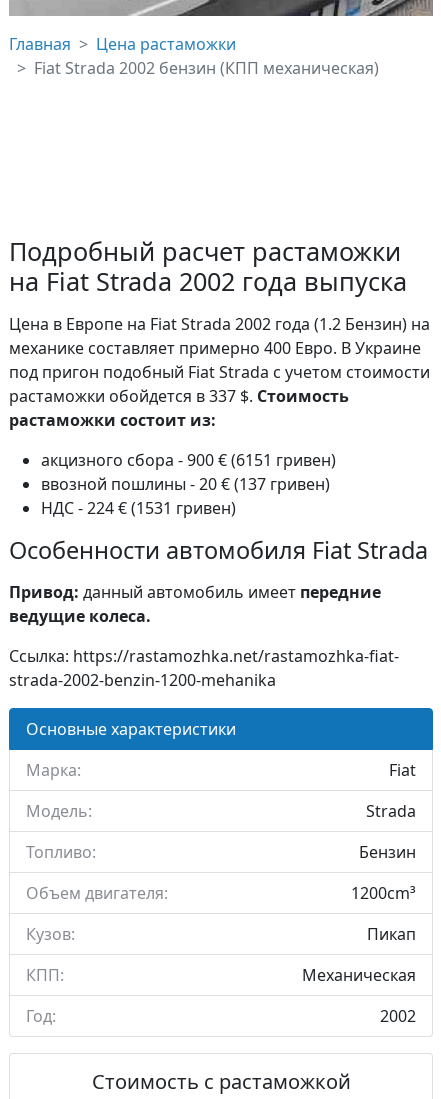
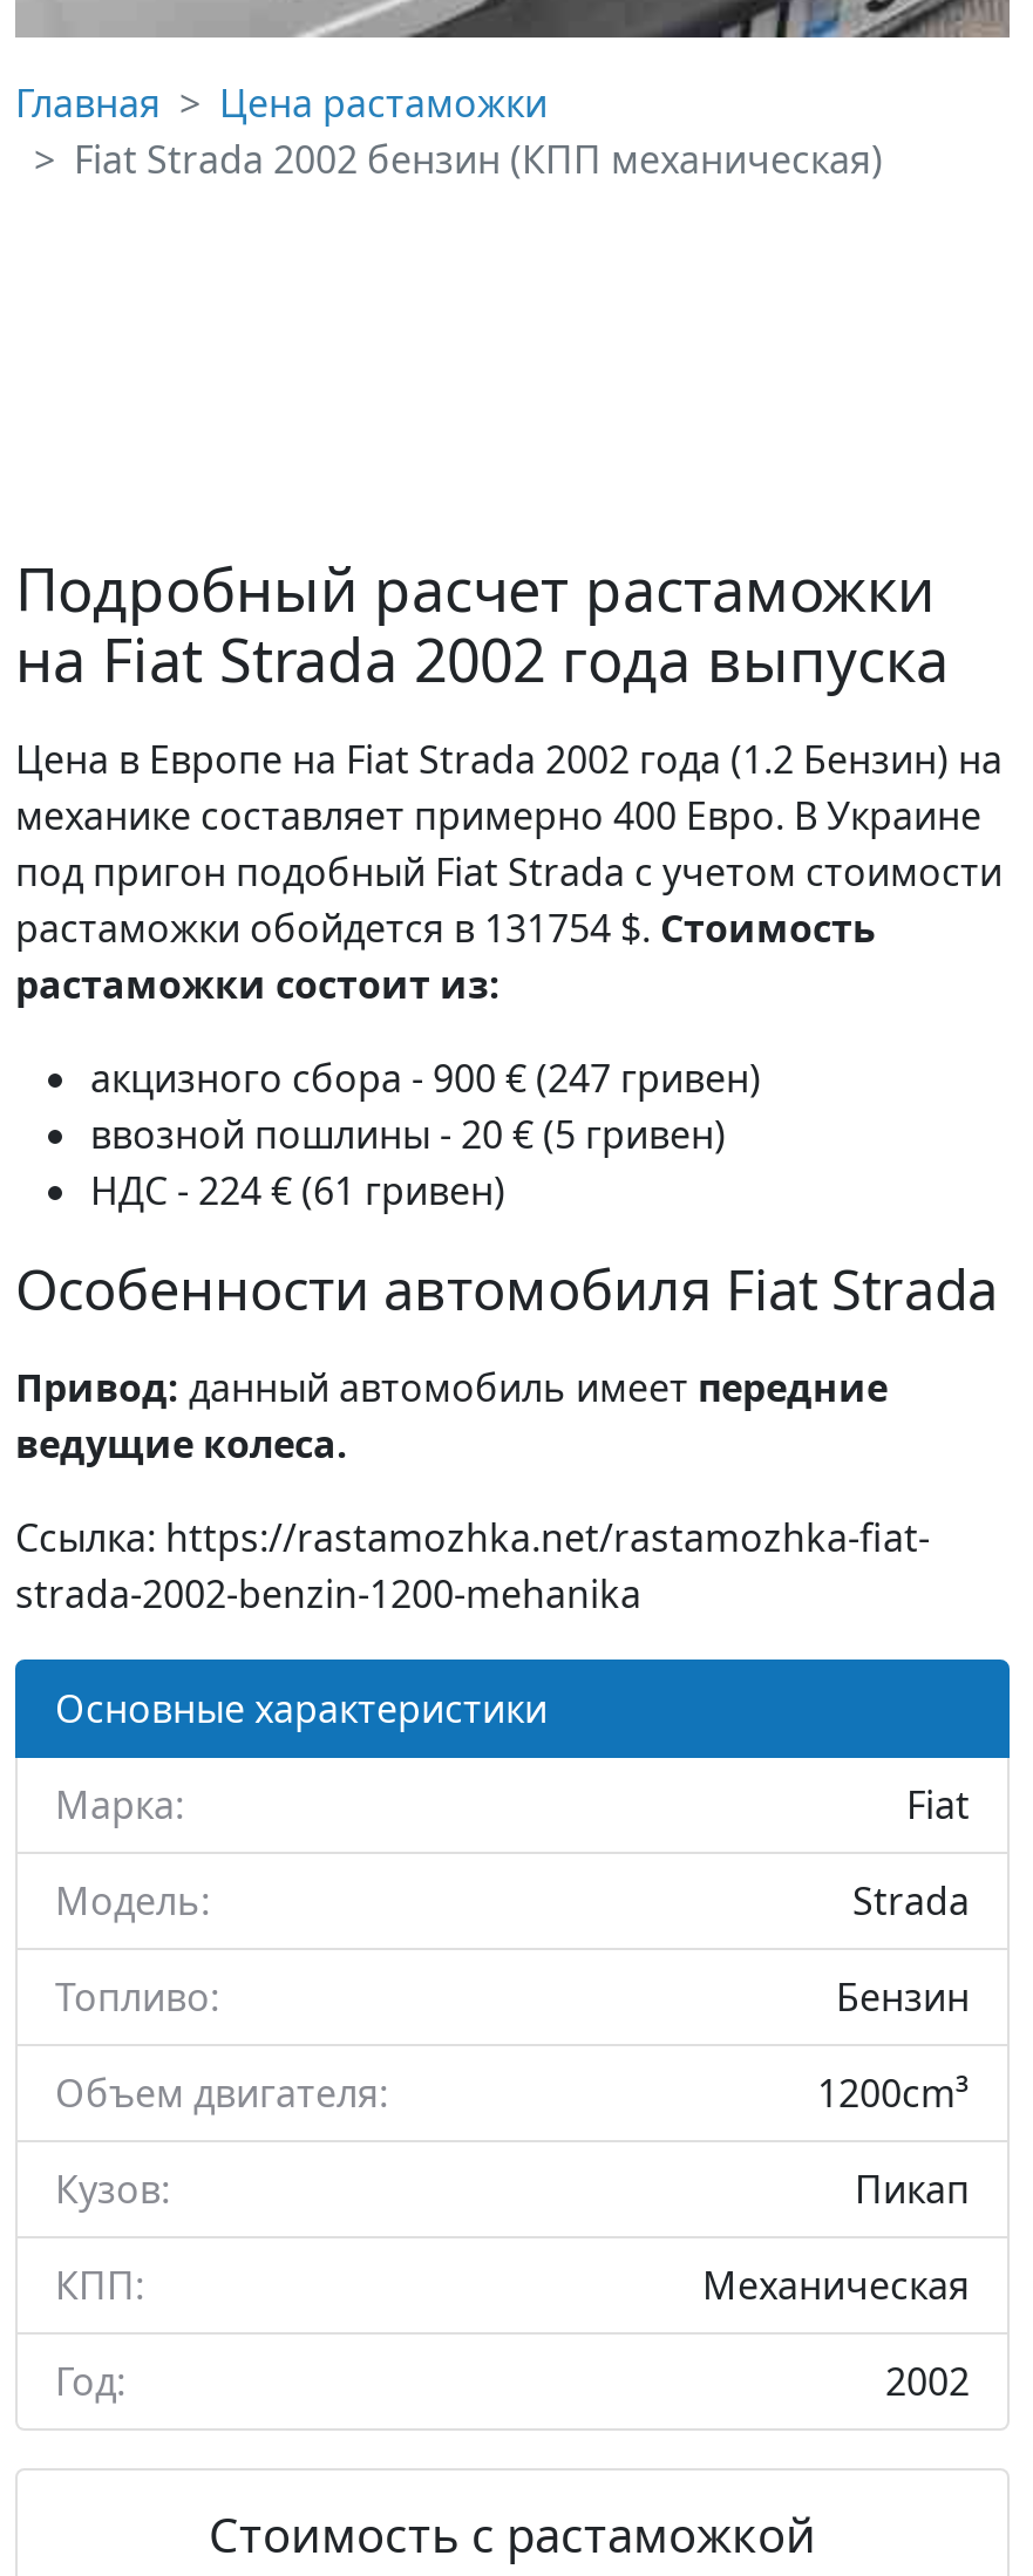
[9,385,349,407] растаможки обойдется в 337 $. Стоимость -> [15,902,876,954] растаможки обойдется в 131754 $. Стоимость
[41,449,336,471] акцизного сбора - 900 € (6151 гривен) -> [90,1052,761,1104] акцизного сбора - 900 € (247 гривен)
[41,473,330,495] ввозной пошлины - 20 € (137 гривен) -> [90,1109,726,1160] ввозной пошлины - 20 € (5 гривен)
[41,497,236,519] НДС - 224 € (1531 гривен) -> [90,1165,505,1217] НДС - 224 € (61 гривен)

